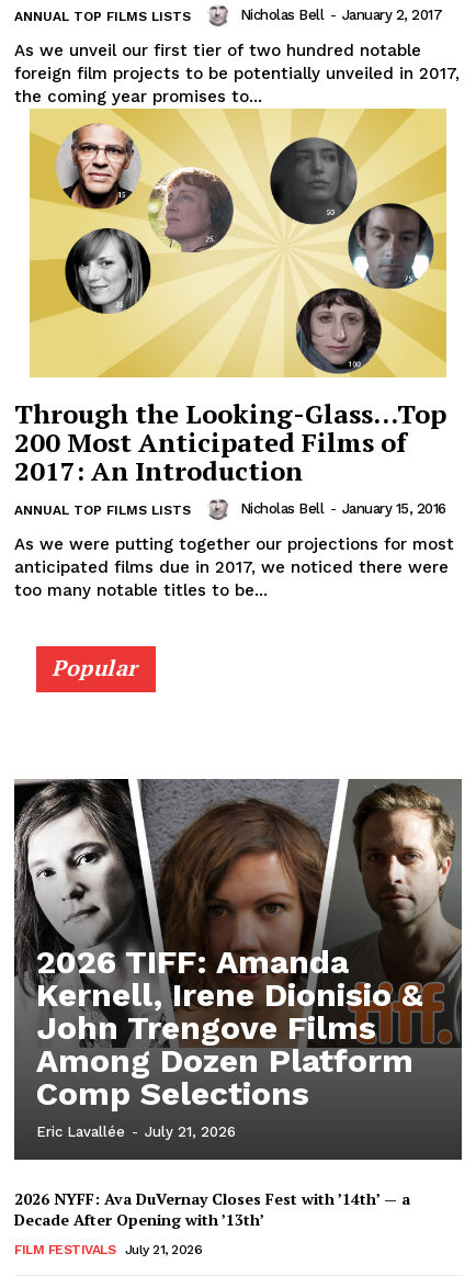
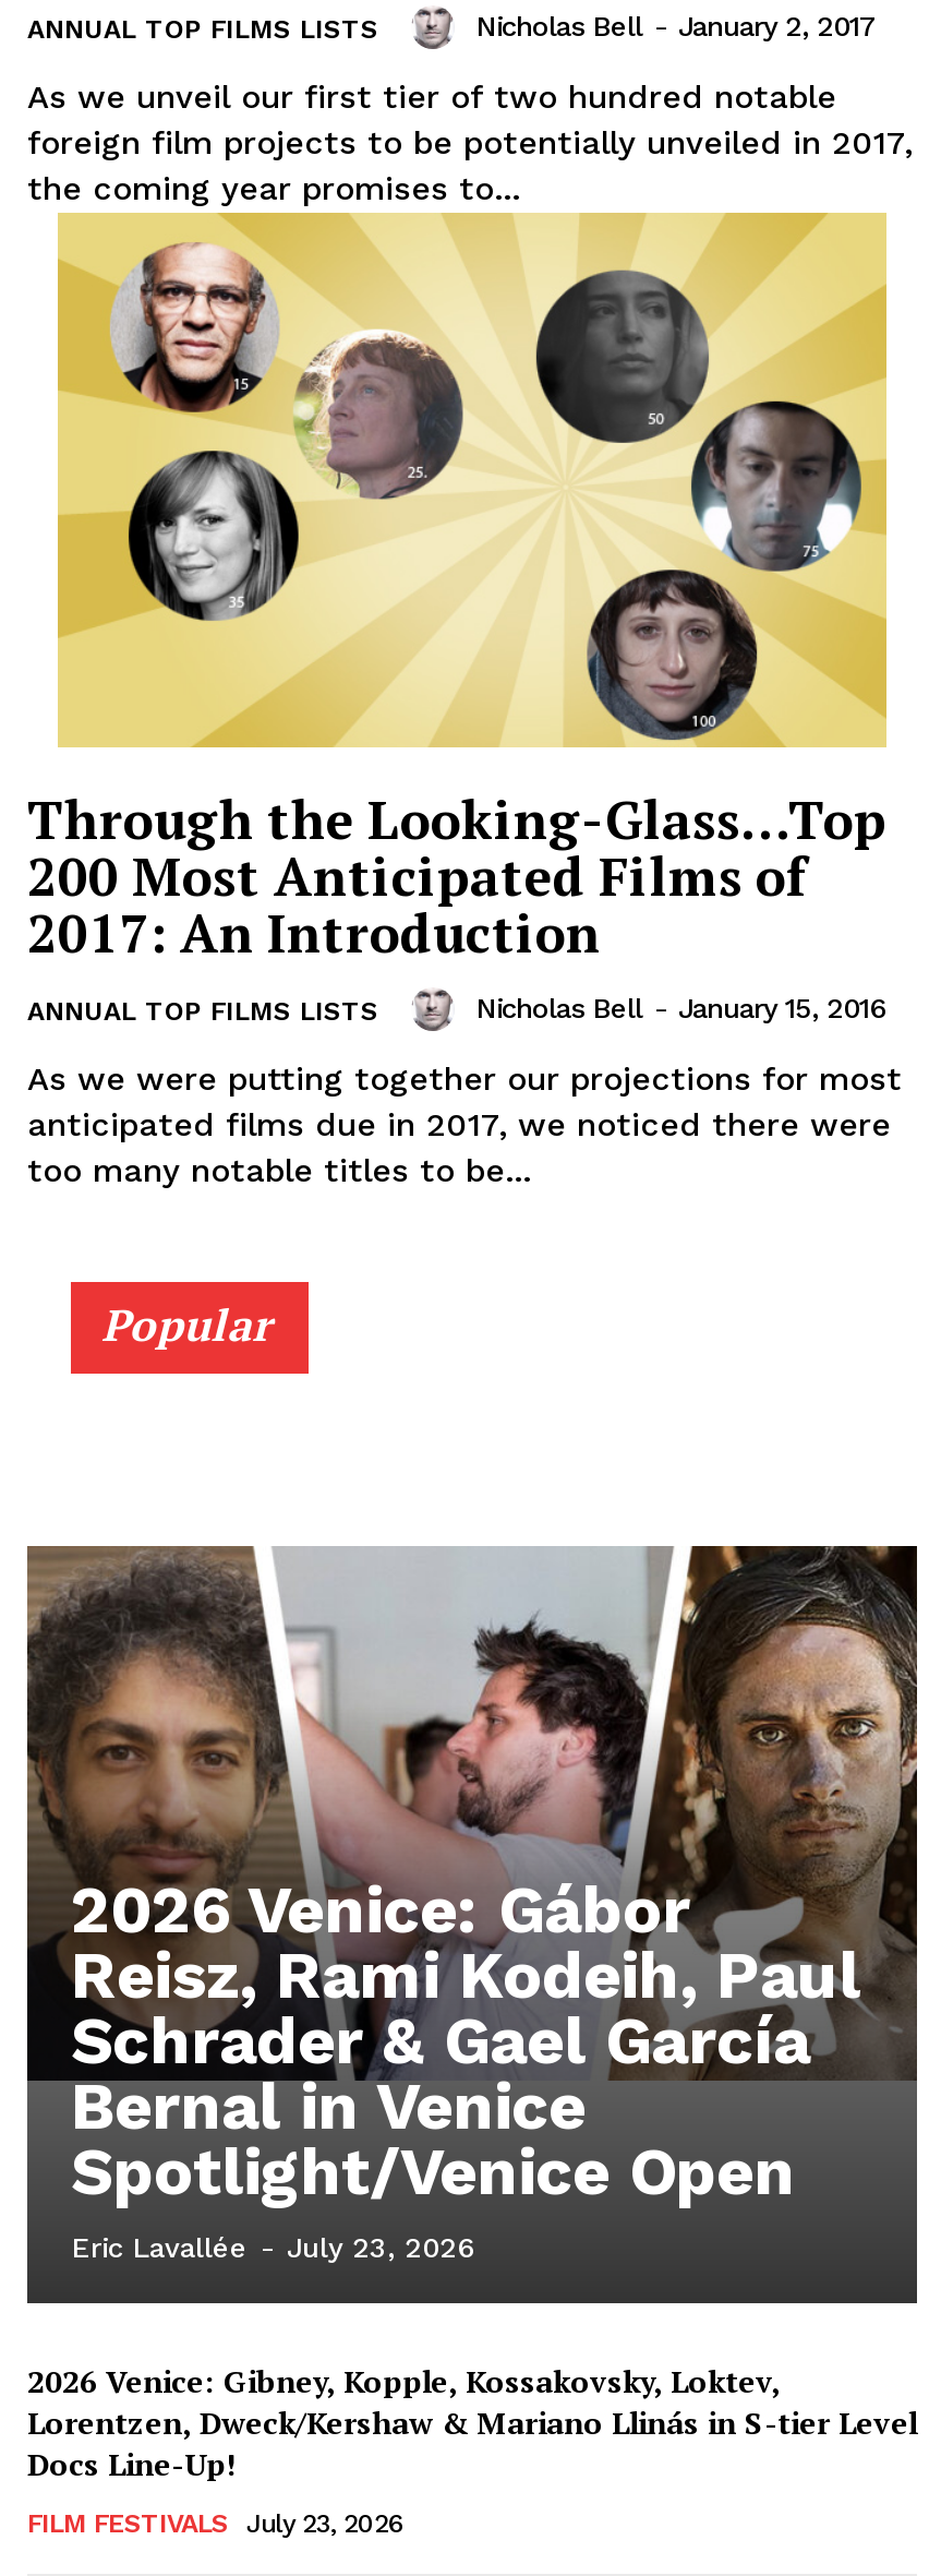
[13,778,463,1140] [image] | 2026 TIFF: Amanda | Kernell, Irene Dionisio & | John Trengove Films | Among Dozen Platform | Comp Selections | Eric Lavallée - July 21, 2026 -> [25,1544,919,2264] [image] | 2026 Venice: Gábor | Reisz, Rami Kodeih, Paul | Schrader & Gael García | Bernal in Venice | Spotlight/Venice Open | Eric Lavallée - July 23, 2026
[14,1188,410,1230] 2026 NYFF: Ava DuVernay Closes Fest with ’14th’ — a | Decade After Opening with ’13th’ -> [27,2360,917,2484] 2026 Venice: Gibney, Kopple, Kossakovsky, Loktev, | Lorentzen, Dweck/Kershaw & Mariano Llinás in S-tier Level | Docs Line-Up!
[14,1242,202,1257] FILM FESTIVALS July 21, 2026 -> [27,2508,405,2539] FILM FESTIVALS July 23, 2026

